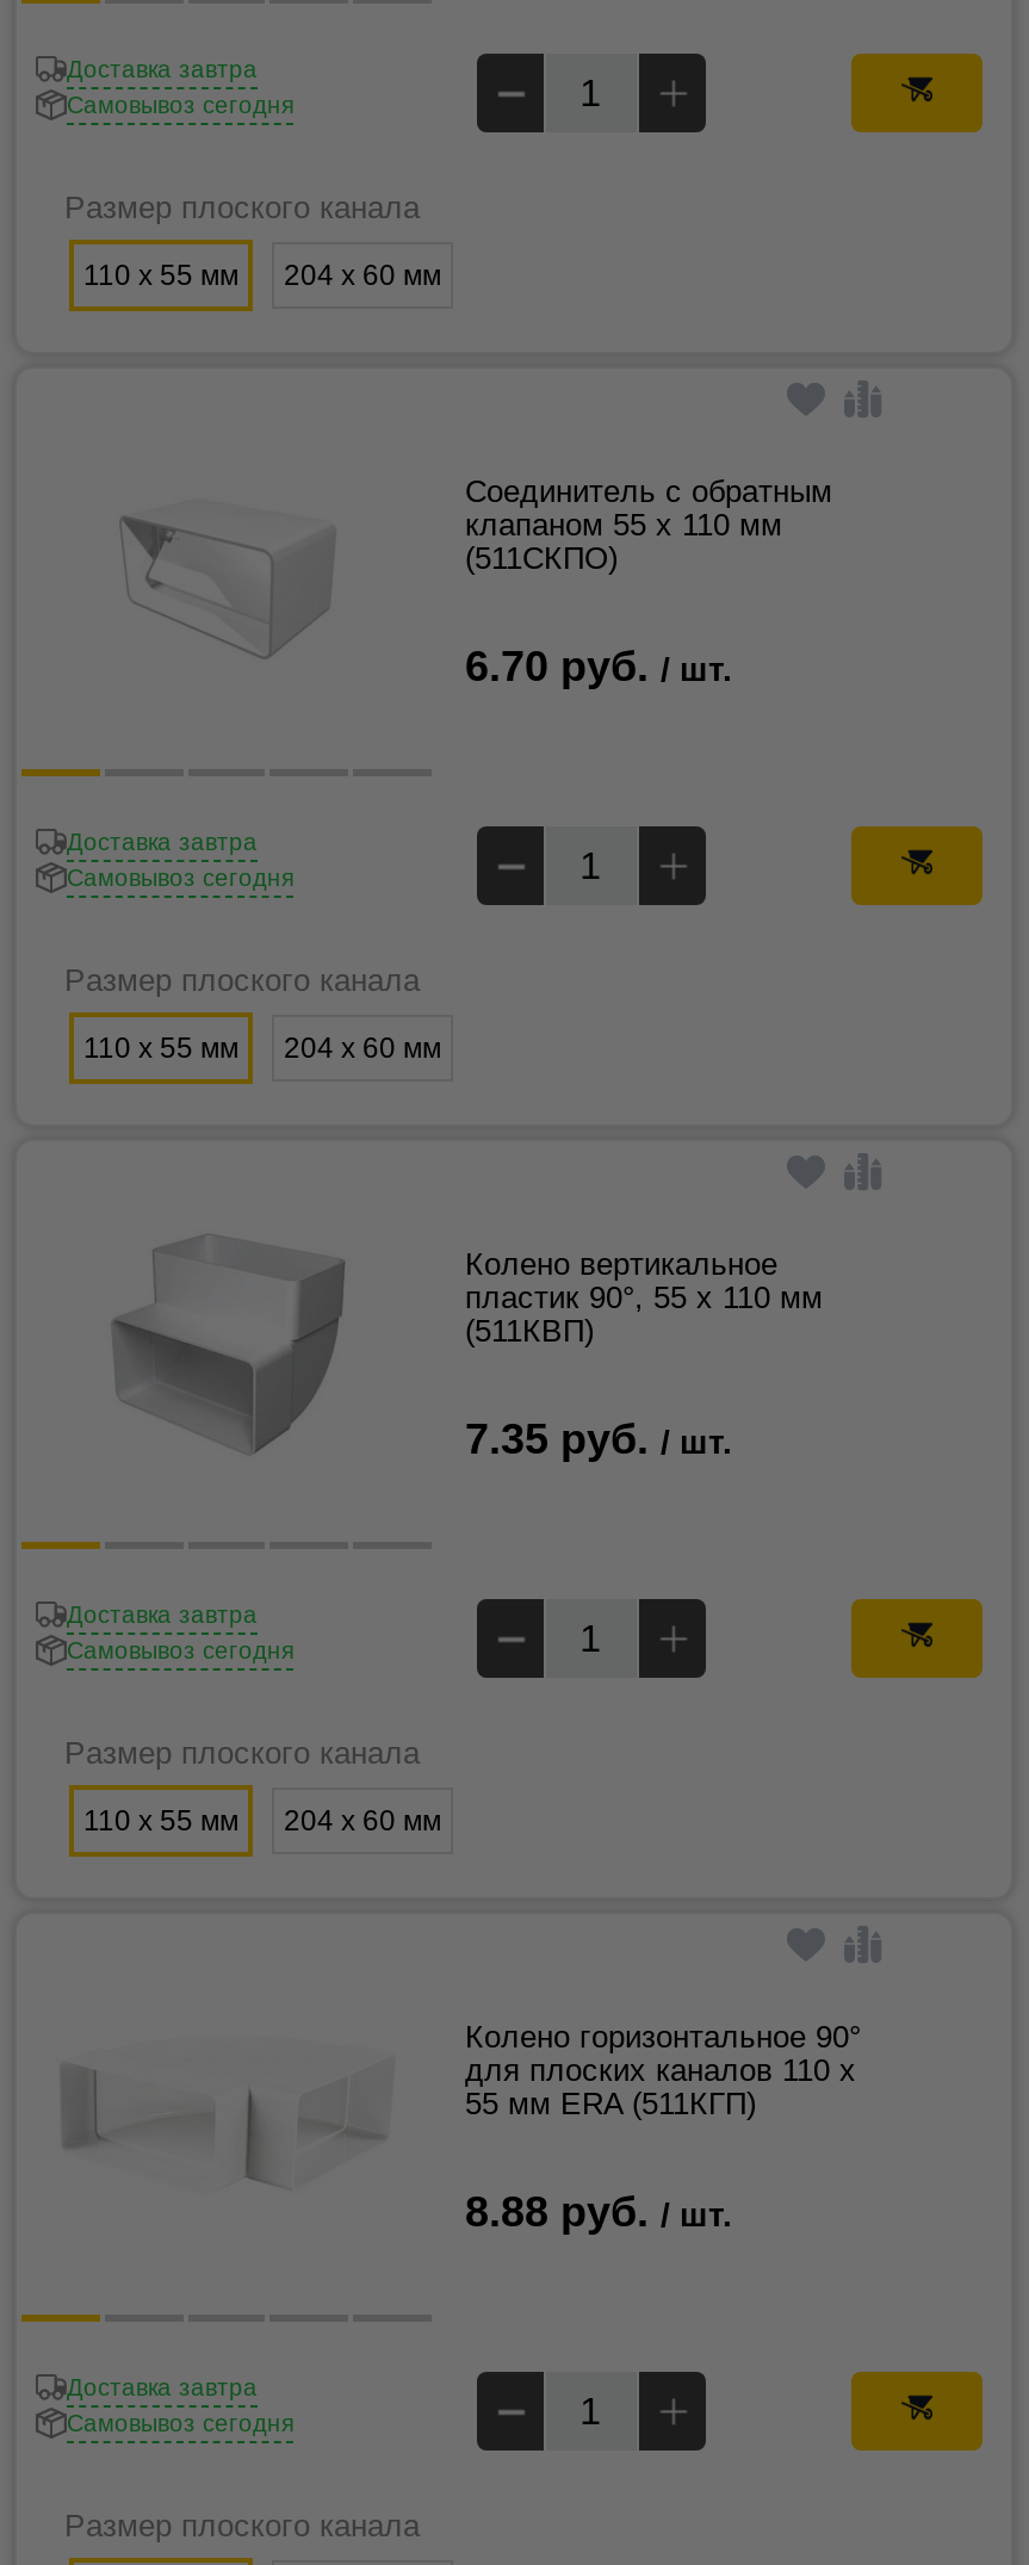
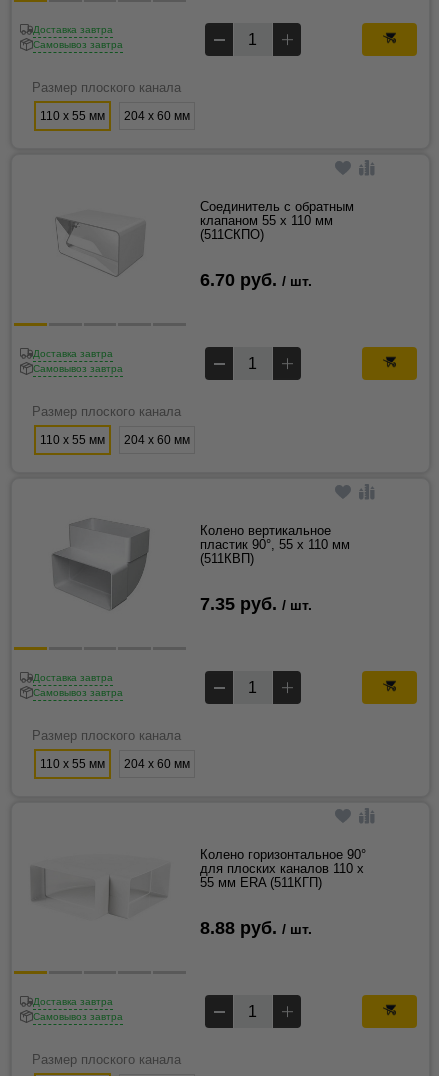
[67,92,293,118] Самовывоз сегодня -> [33,39,123,50] Самовывоз завтра
[67,865,293,891] Самовывоз сегодня -> [33,363,123,374] Самовывоз завтра
[67,1637,293,1663] Самовывоз сегодня -> [33,687,123,698] Самовывоз завтра
[67,2410,293,2436] Самовывоз сегодня -> [33,1011,123,1022] Самовывоз завтра

